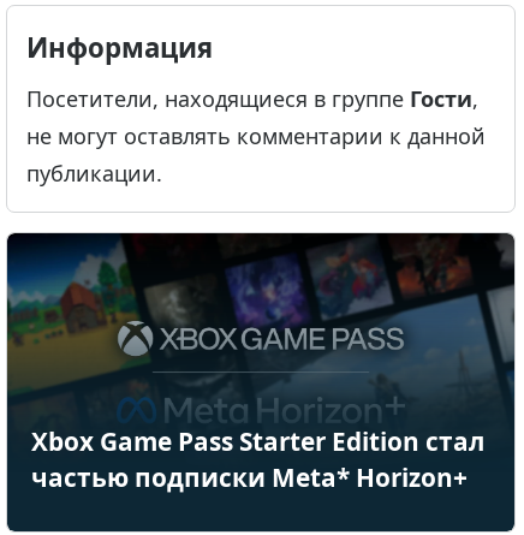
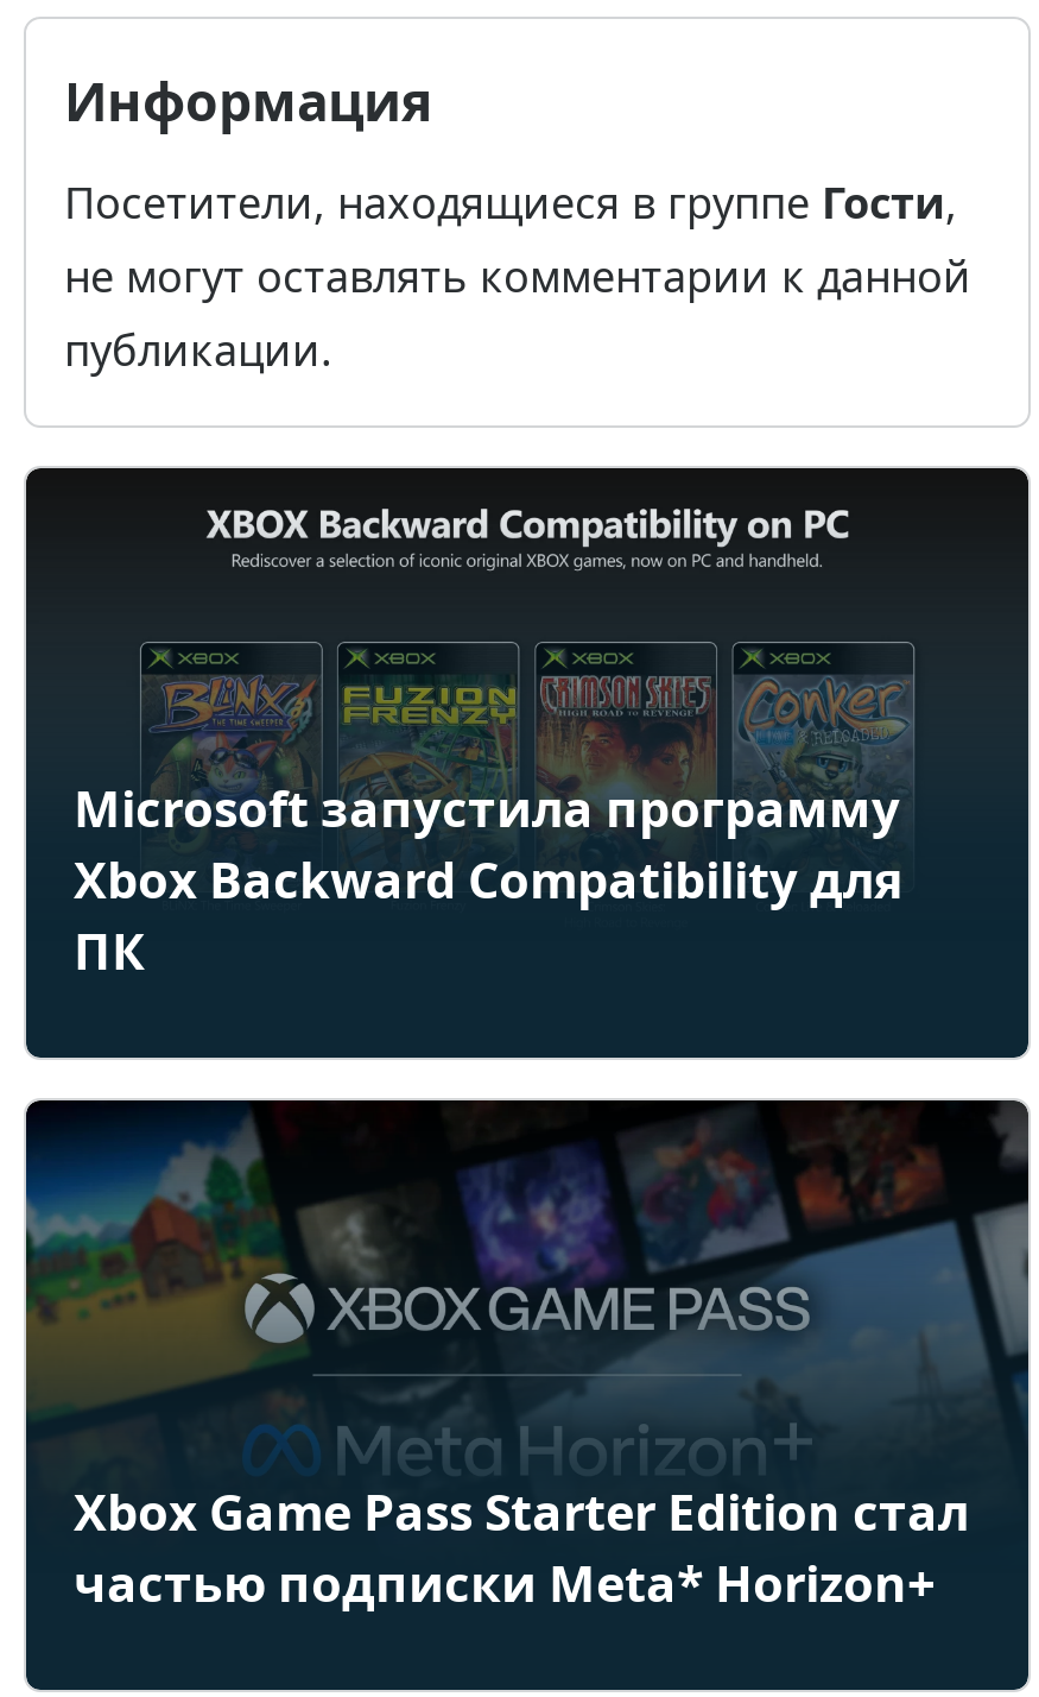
none -> [26,485,1026,983] [image] | Microsoft запустила программу | Xbox Backward Compatibility для | ПК

